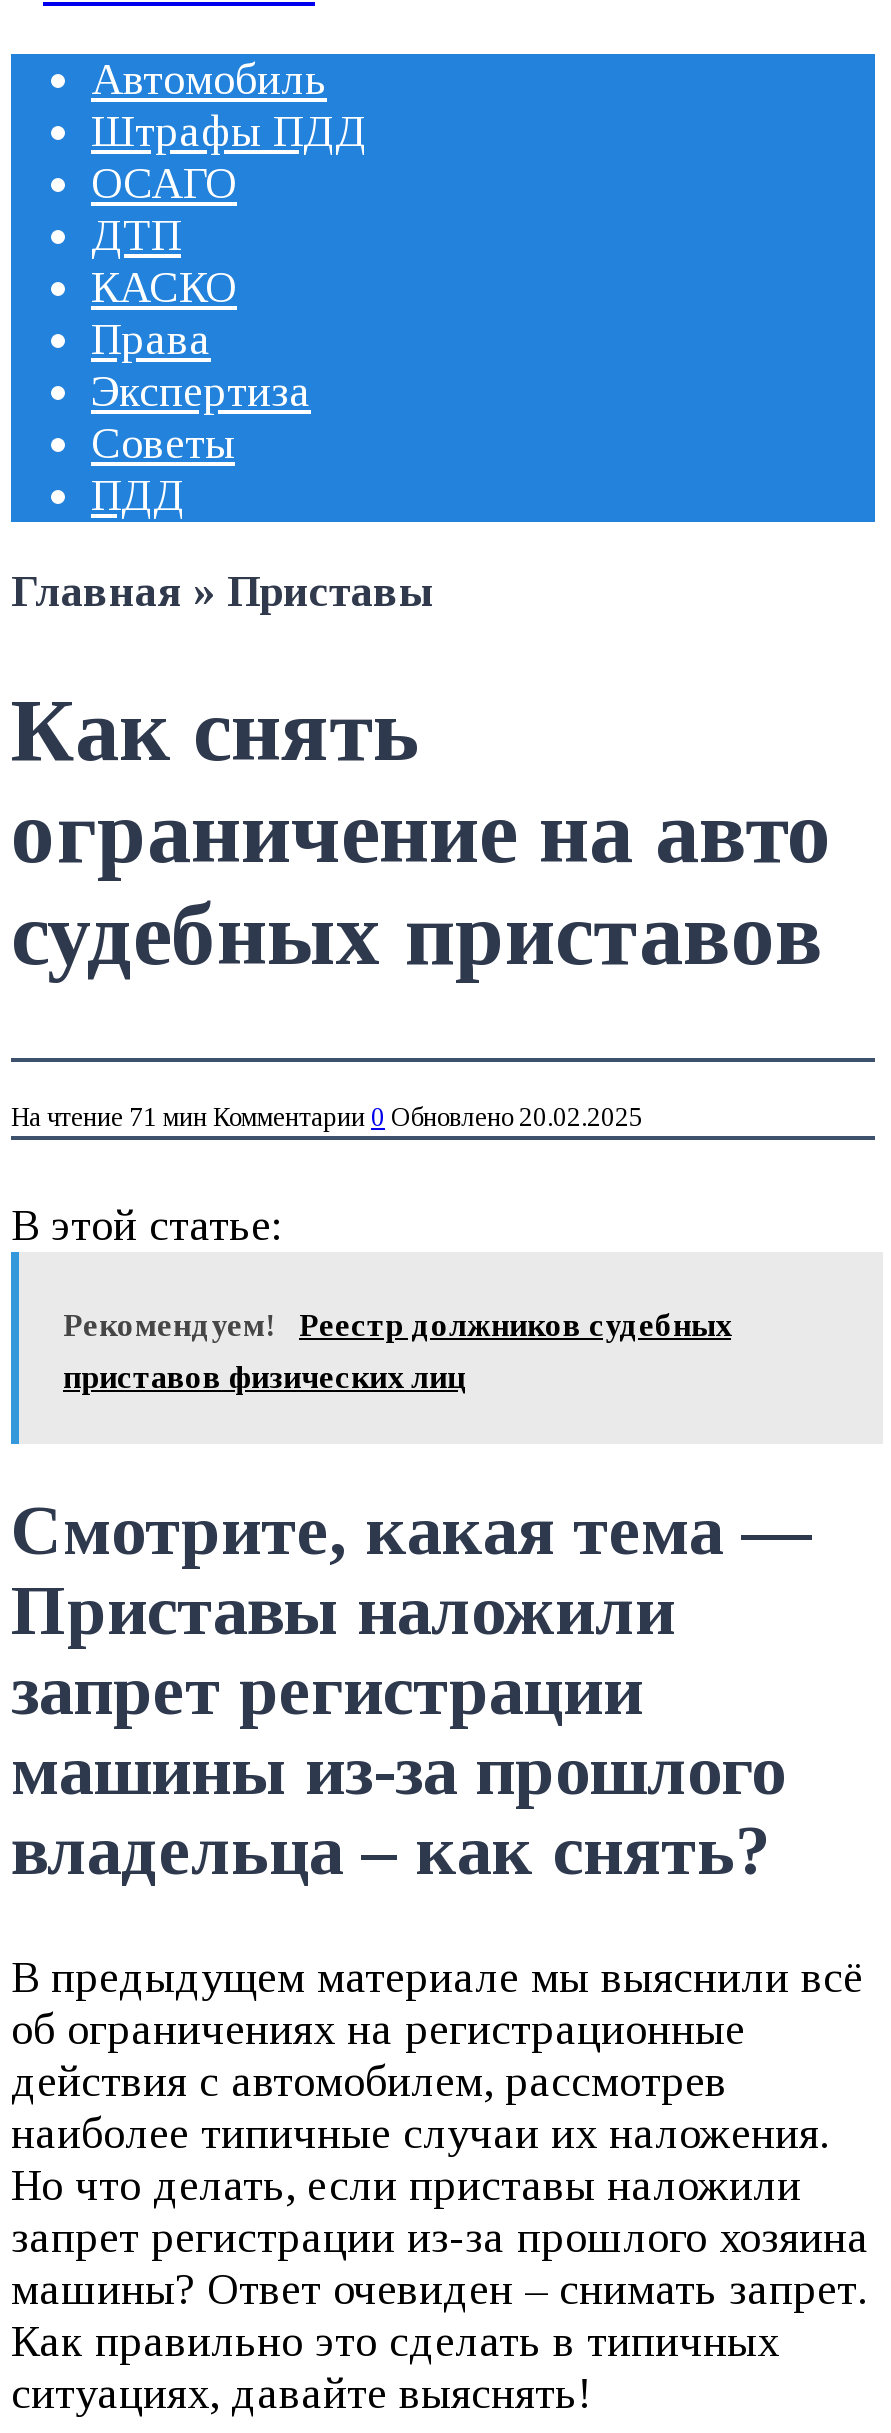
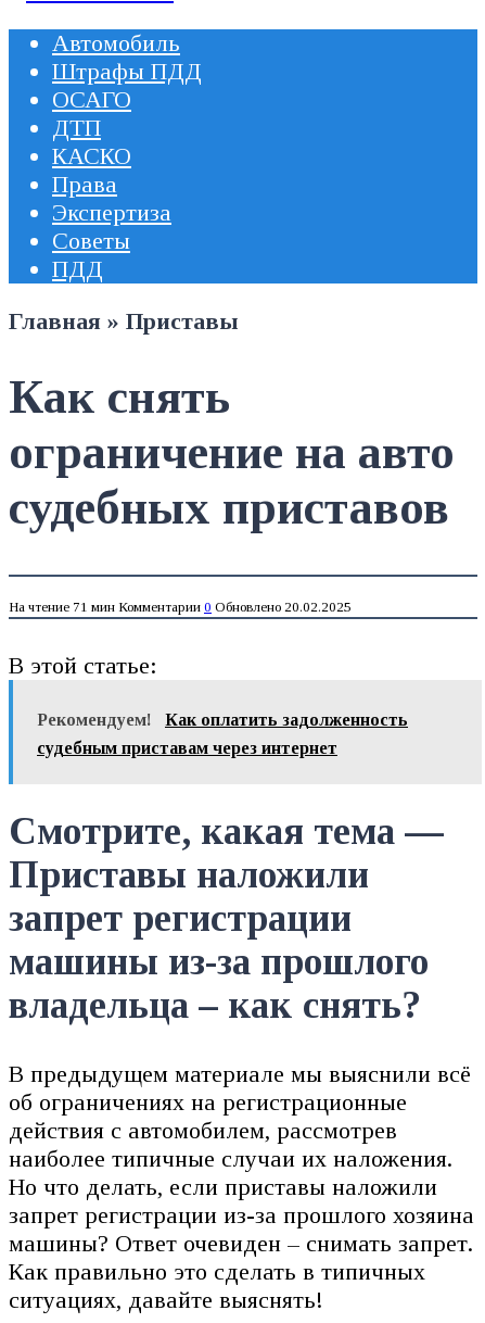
[299,1308,731,1342] Реестр должников судебных -> [165,710,408,729] Как оплатить задолженность
[63,1360,465,1394] приставов физических лиц -> [37,738,337,757] судебным приставам через интернет

